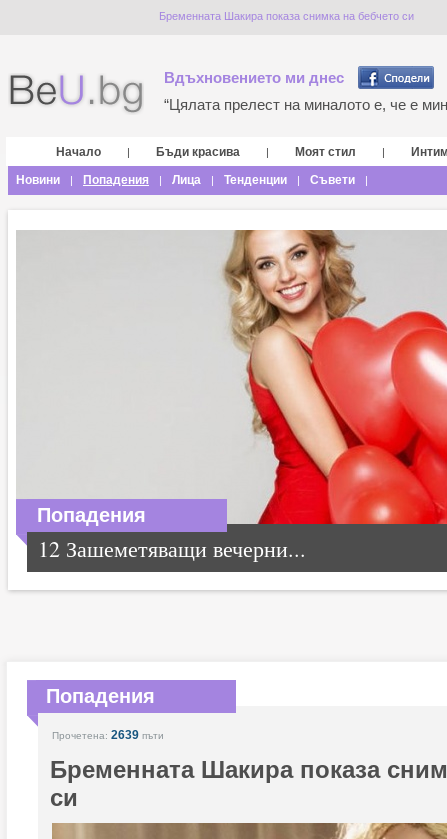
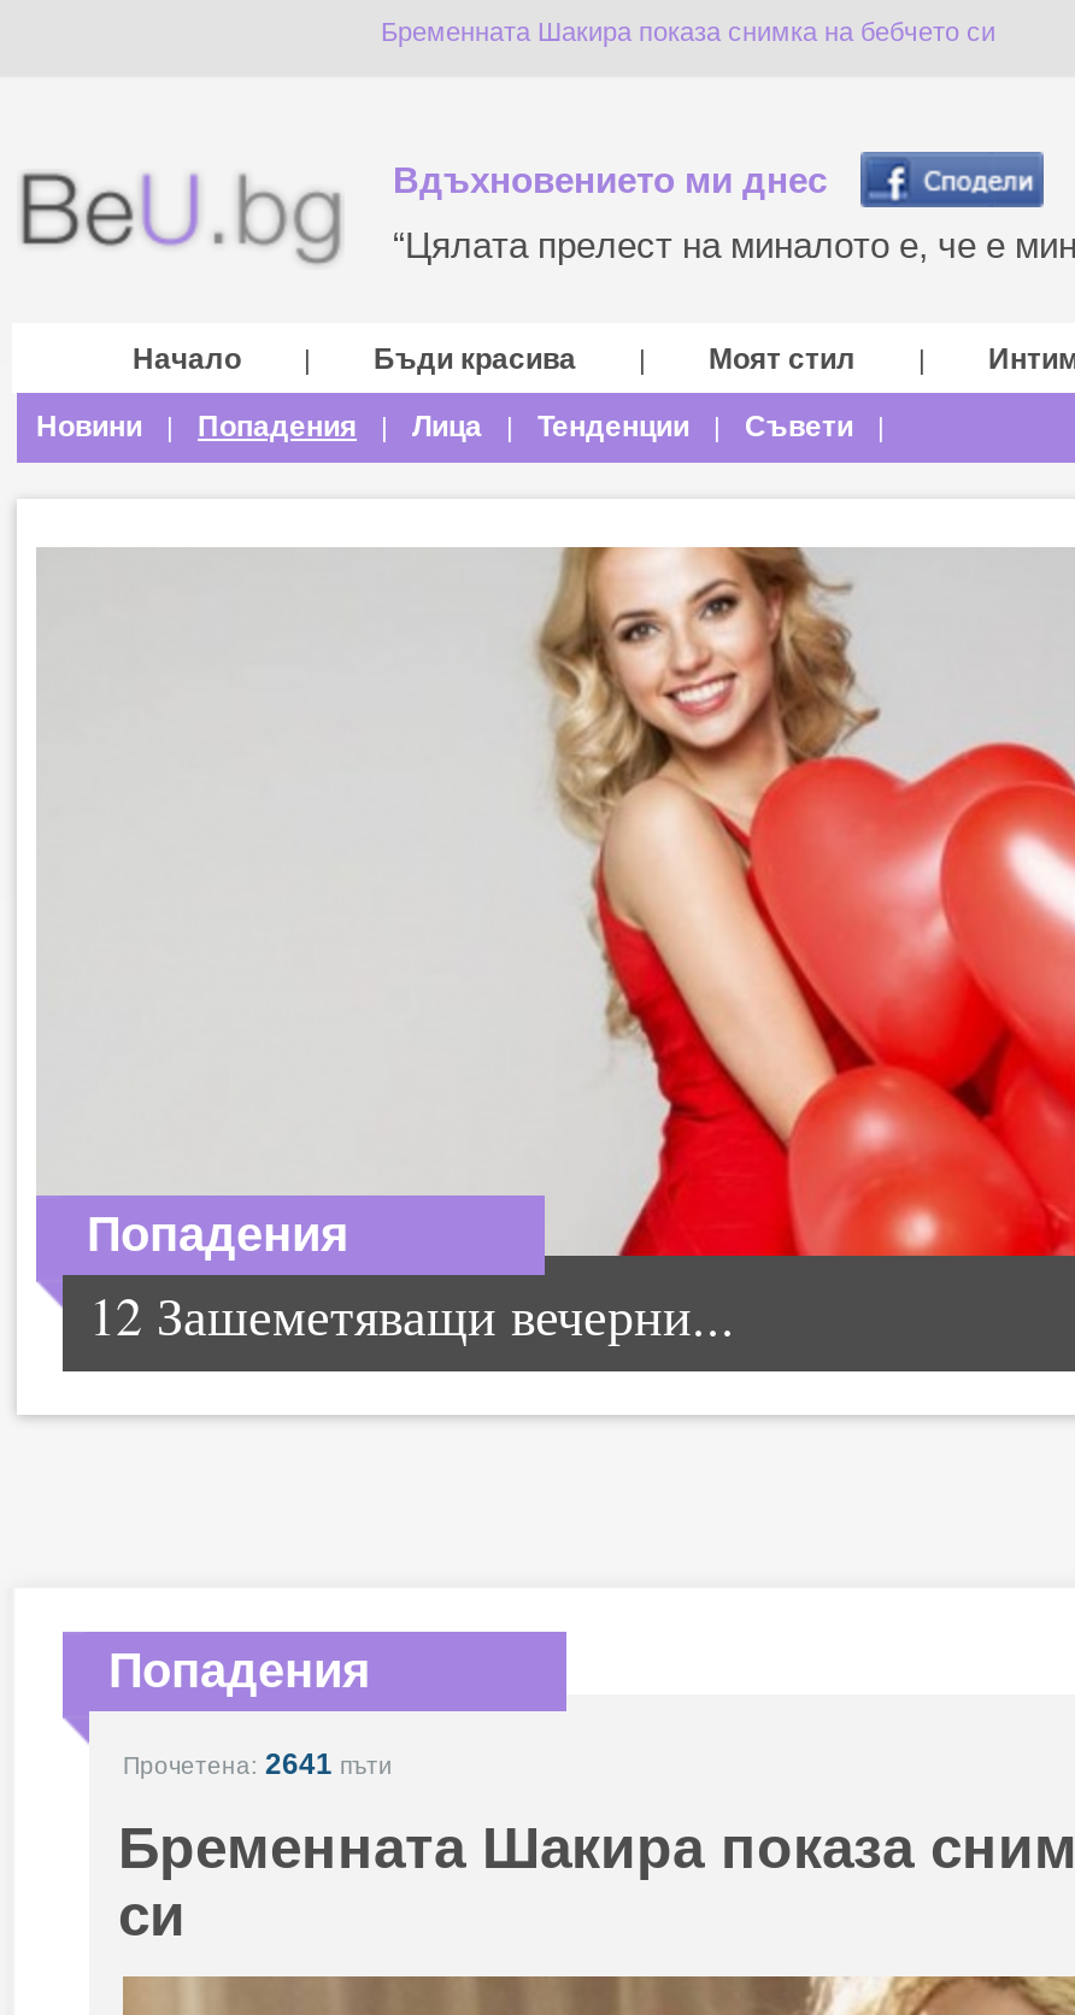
[52,728,164,742] Прочетена: 2639 пъти -> [123,1747,393,1781] Прочетена: 2641 пъти

